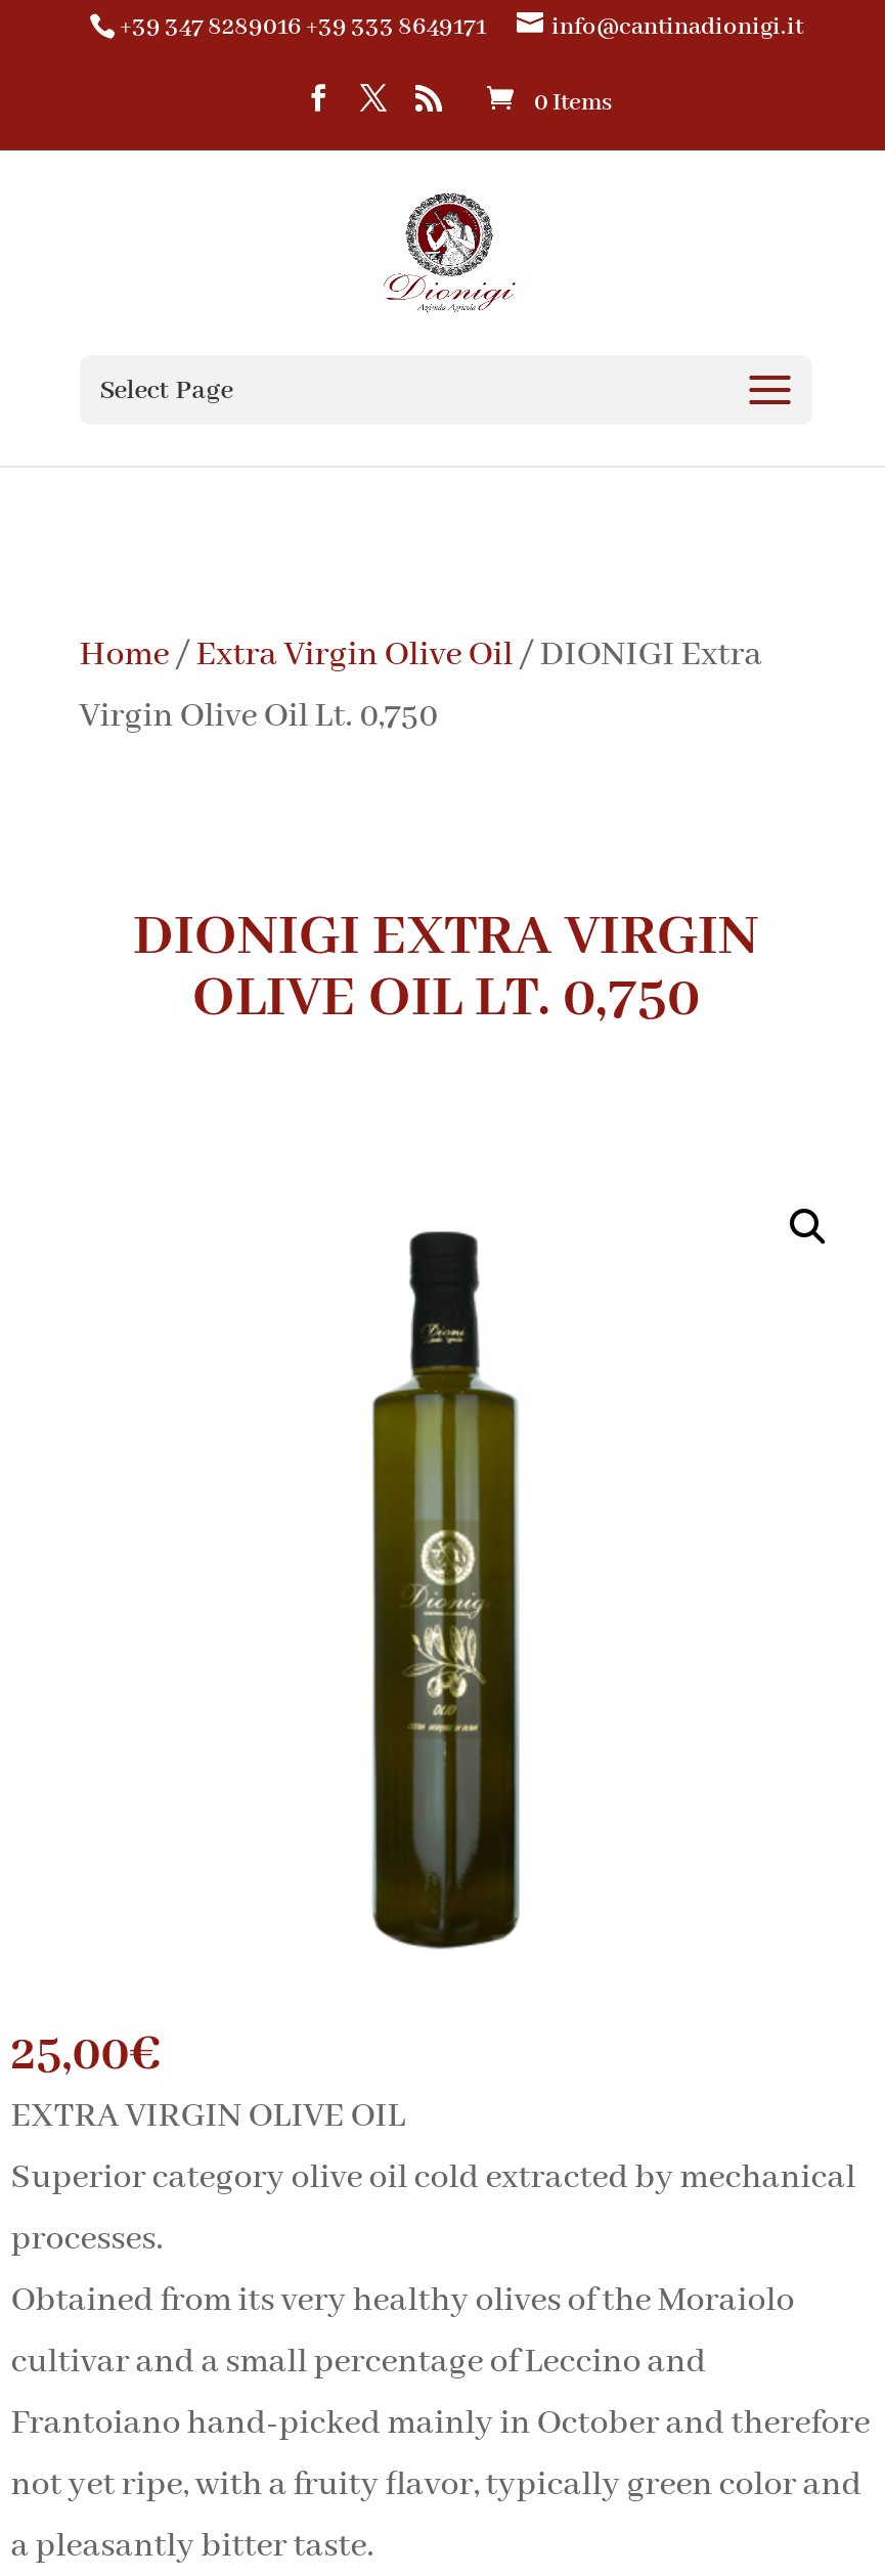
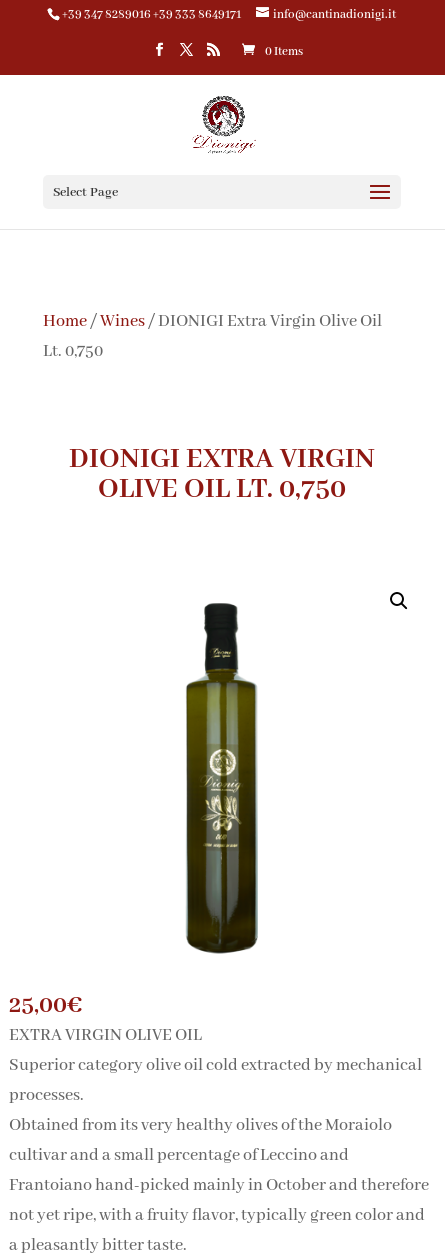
[79,634,763,738] Home/ Extra Virgin Olive Oil/ DIONIGI Extra | Virgin Olive Oil Lt. 0,750 -> [43,311,382,362] Home/ Wines/ DIONIGI Extra Virgin Olive Oil | Lt. 0,750

